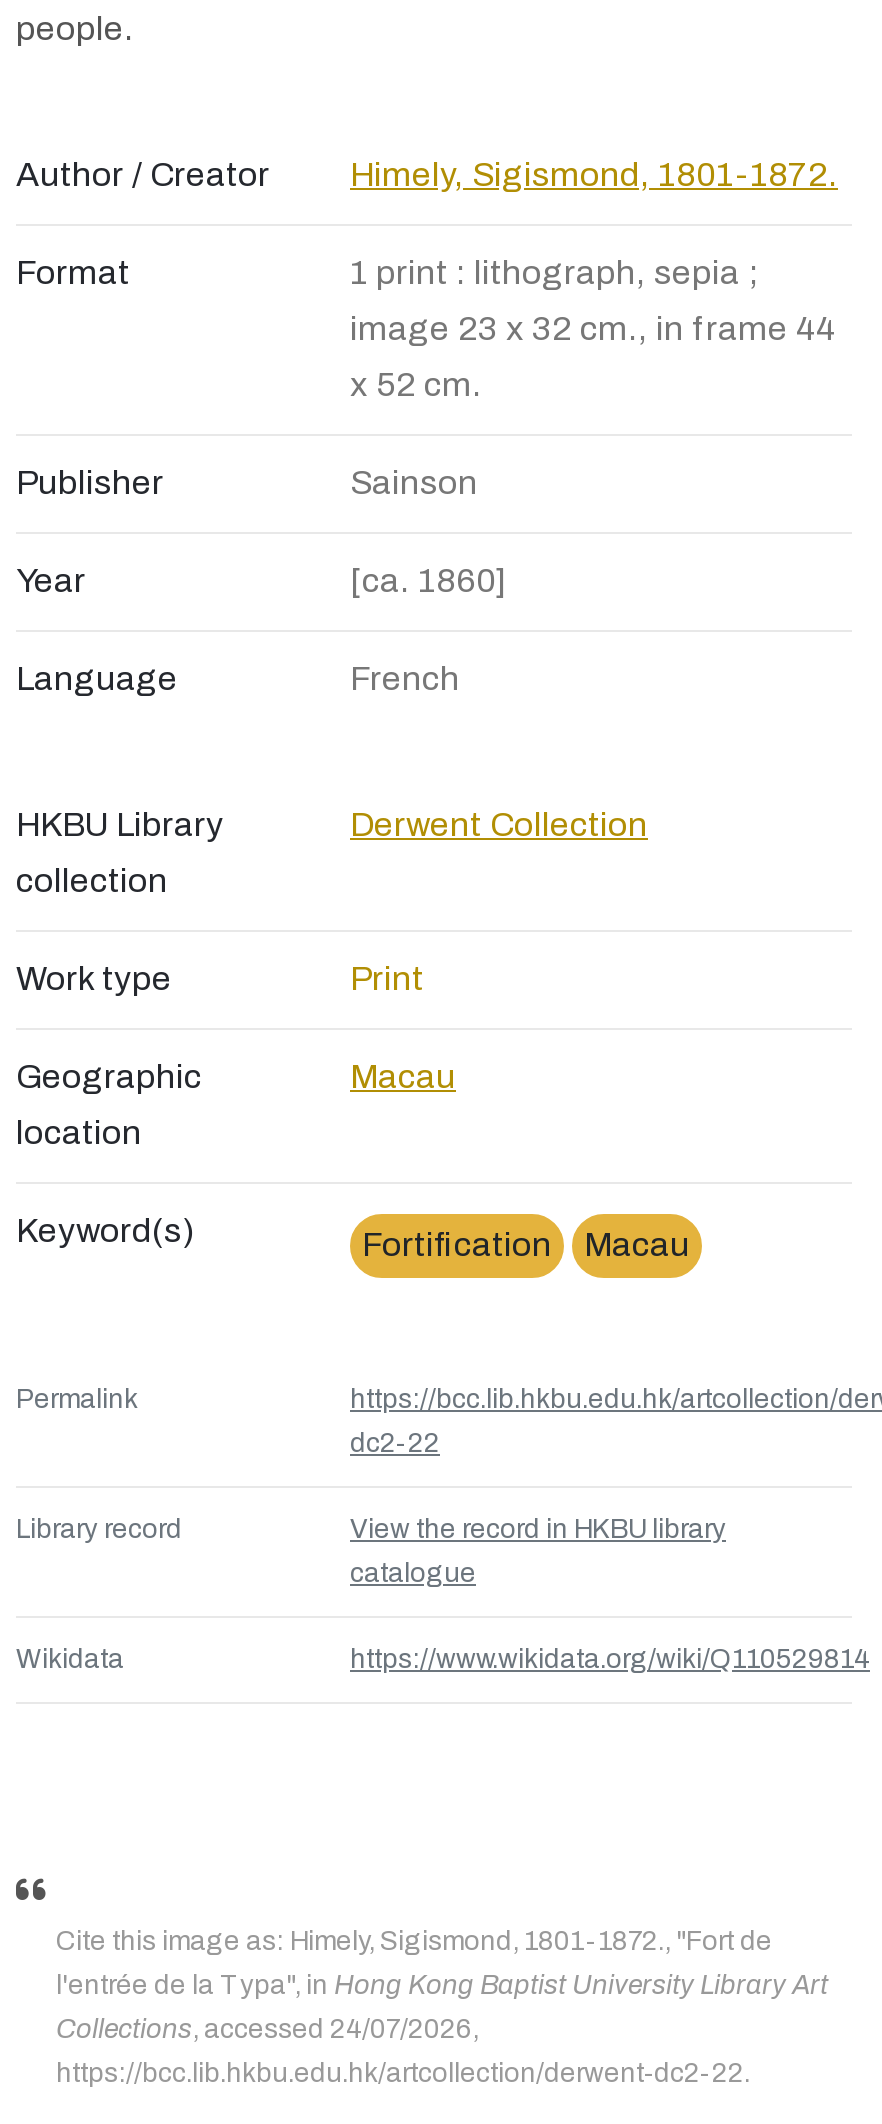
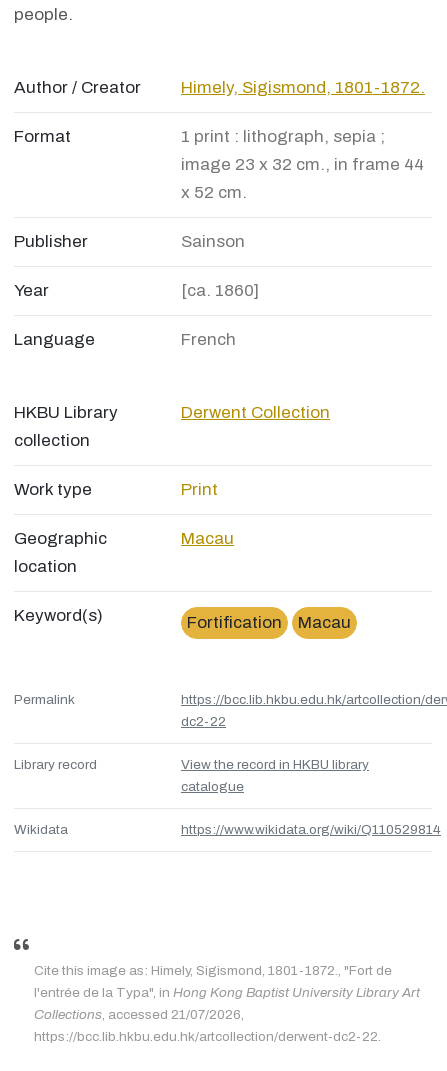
[56,2014,478,2044] Collections, accessed 24/07/2026, -> [34,1007,244,1022] Collections, accessed 21/07/2026,

